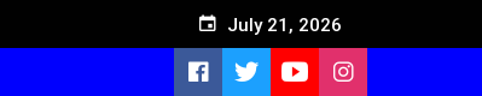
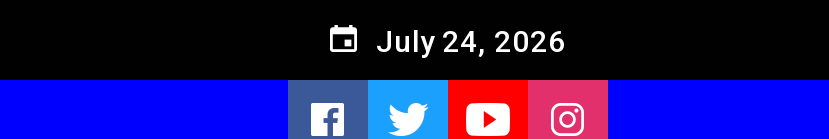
[222,14,342,36] July 21, 2026 -> [368,24,566,60] July 24, 2026

